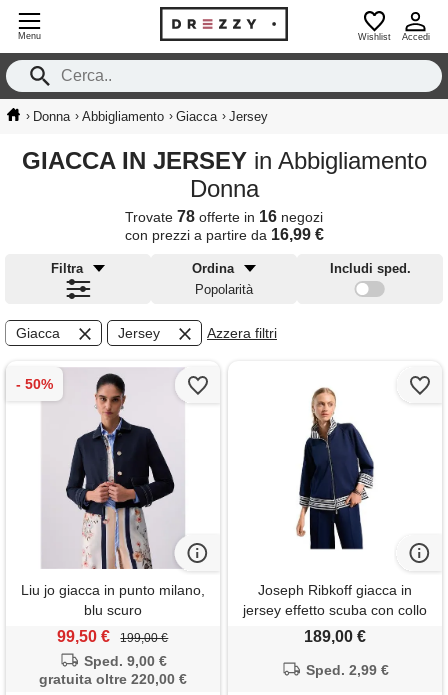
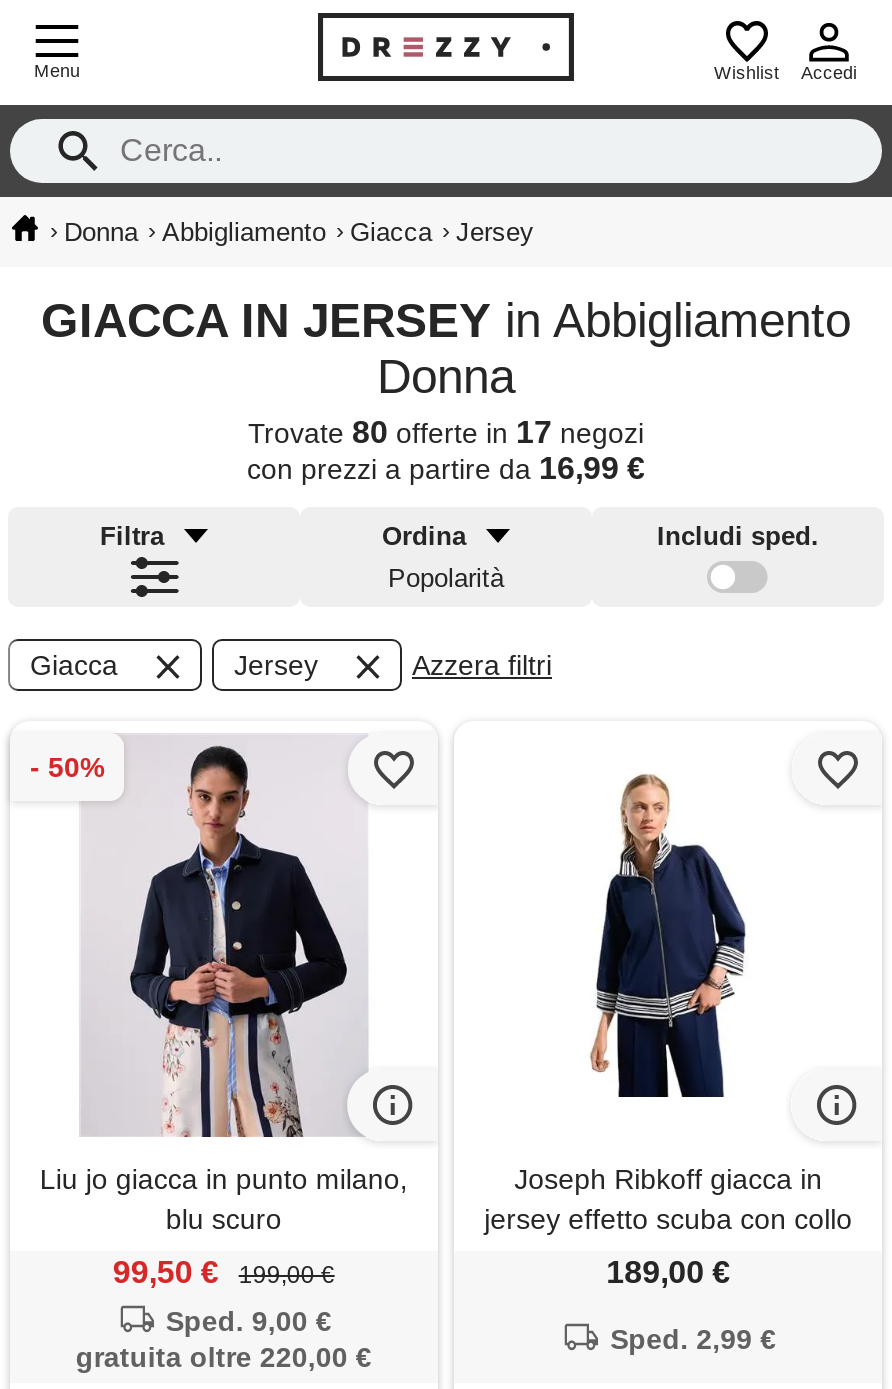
[125,208,323,225] Trovate 78 offerte in 16 negozi -> [248,415,644,449] Trovate 80 offerte in 17 negozi

